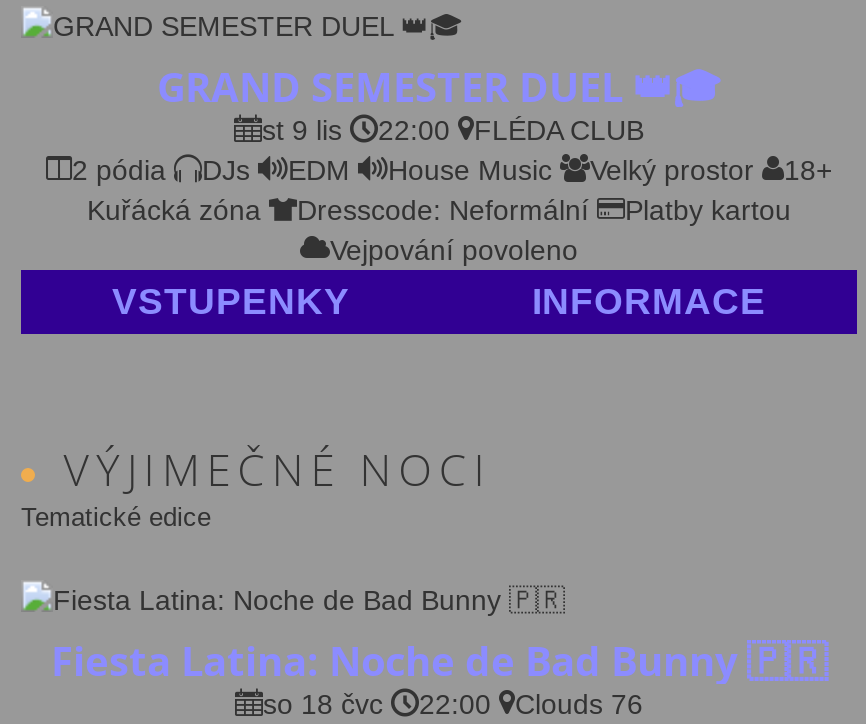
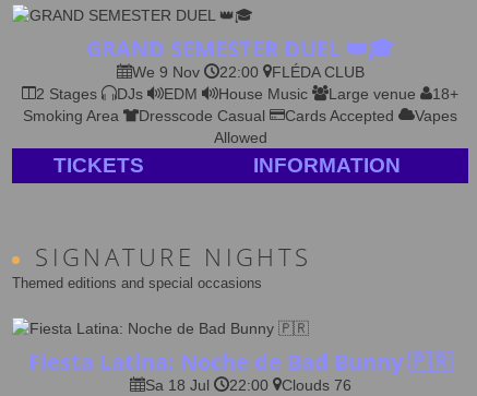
[262,115,644,147] st 9 lis 22:00 FLÉDA CLUB -> [132,64,364,81] We 9 Nov 22:00 FLÉDA CLUB
[72,155,166,187] 2 pódia -> [36,86,97,103] 2 Stages
[590,155,754,187] Velký prostor -> [329,86,416,103] Large venue
[87,195,791,323] Kuřácká zóna | Dresscode: Neformální | Platby kartou | Vejpování povoleno | VSTUPENKY | INFORMACE -> [23,107,457,177] Smoking Area | Dresscode Casual | Cards Accepted | Vapes | Allowed | TICKETS | INFORMATION
[21,439,492,533] VÝJIMEČNÉ NOCI | Tematické edice -> [12,240,311,292] SIGNATURE NIGHTS | Themed editions and special occasions
[263,687,643,719] so 18 čvc 22:00 Clouds 76 -> [145,376,351,393] Sa 18 Jul 22:00 Clouds 76

